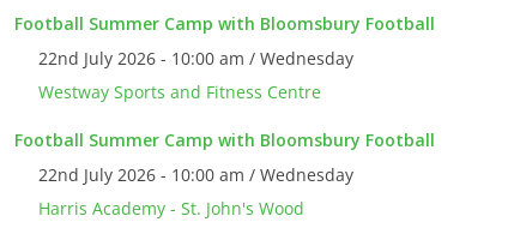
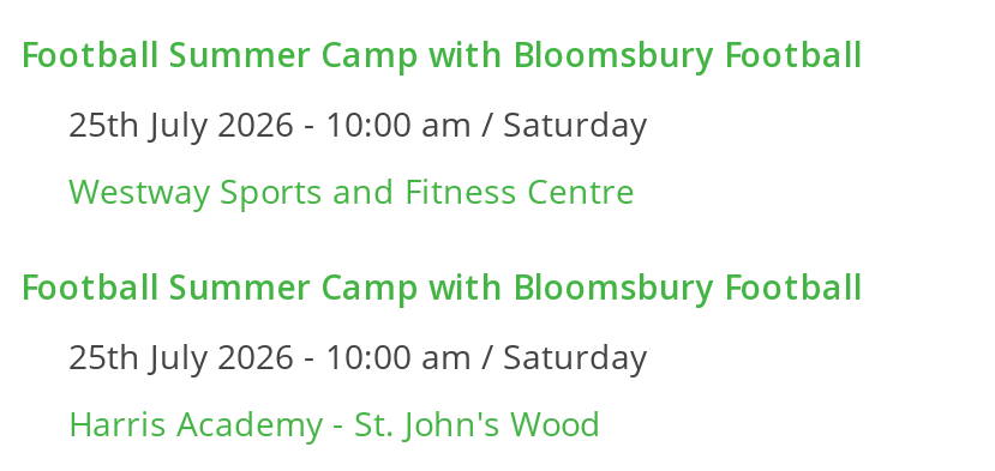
[39,47,354,70] 22nd July 2026 - 10:00 am / Wednesday -> [68,101,647,147] 25th July 2026 - 10:00 am / Saturday
[39,163,354,186] 22nd July 2026 - 10:00 am / Wednesday -> [68,334,647,379] 25th July 2026 - 10:00 am / Saturday

